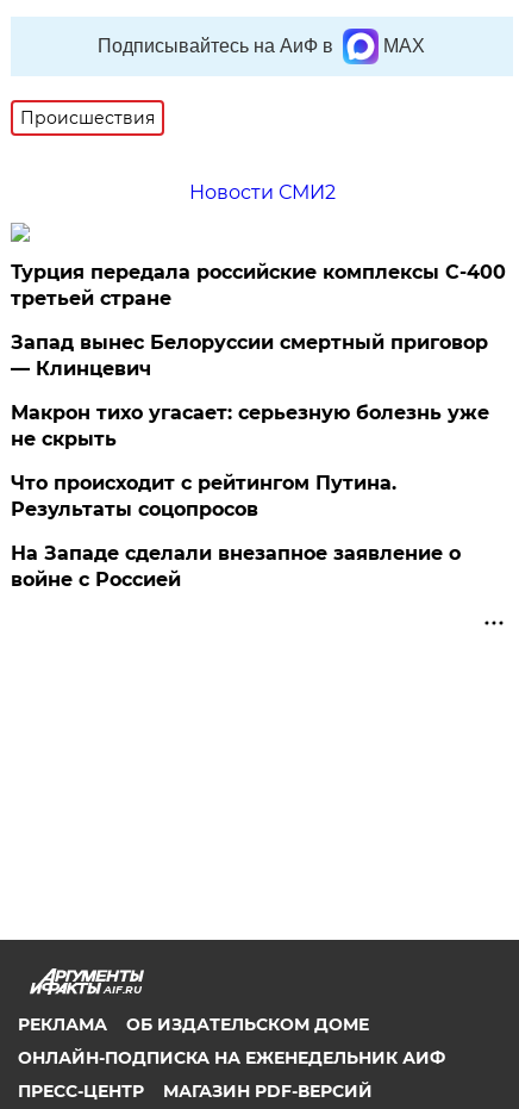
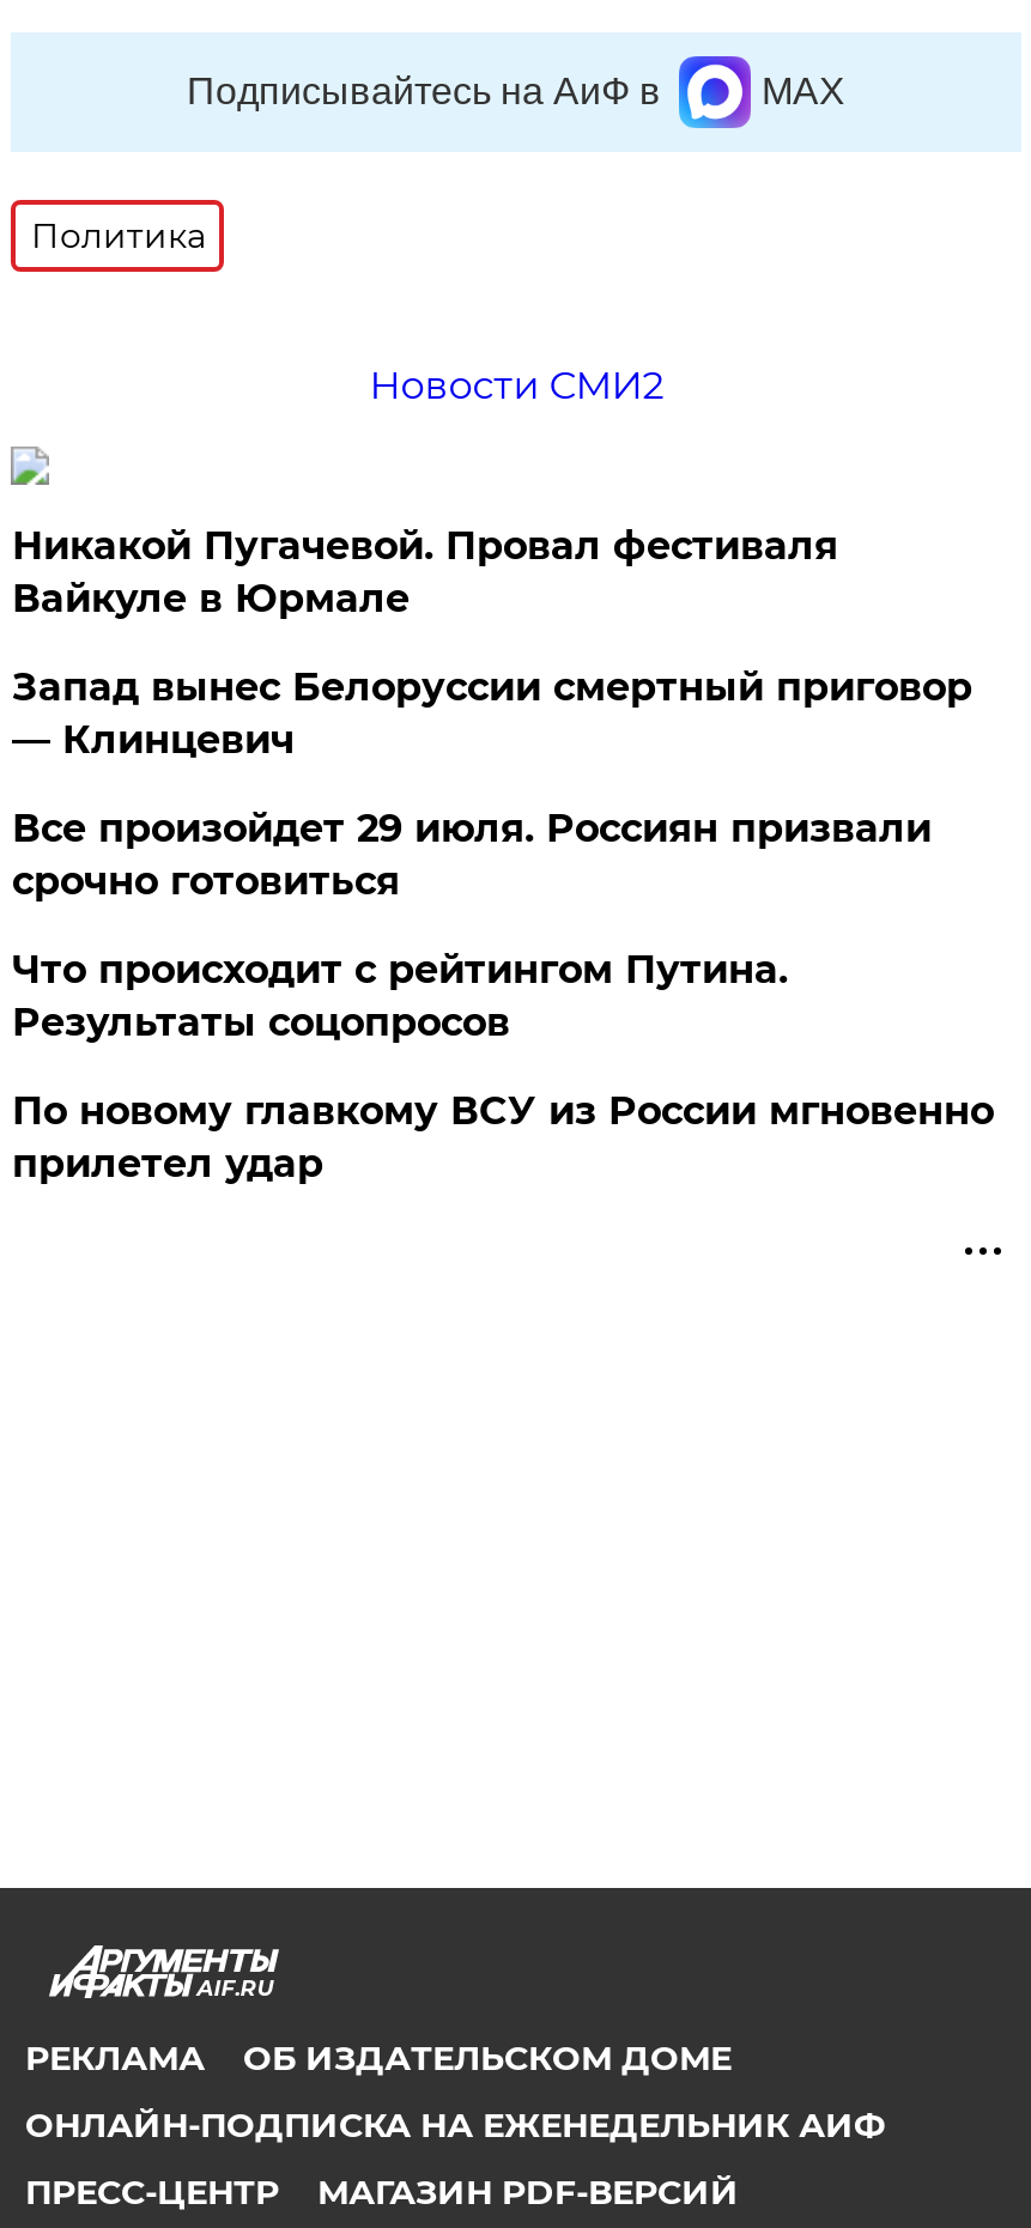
[21,107,155,129] Происшествия -> [31,214,206,257] Политика
[11,261,506,310] Турция передала российские комплексы С-400 | третьей стране -> [12,523,838,621] Никакой Пугачевой. Провал фестиваля | Вайкуле в Юрмале
[11,401,490,450] Макрон тихо угасает: серьезную болезнь уже | не скрыть -> [12,806,931,904] Все произойдет 29 июля. Россиян призвали | срочно готовиться
[11,542,461,591] На Западе сделали внезапное заявление о | войне с Россией -> [12,1088,994,1186] По новому главкому ВСУ из России мгновенно | прилетел удар

